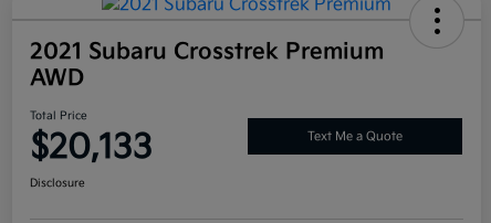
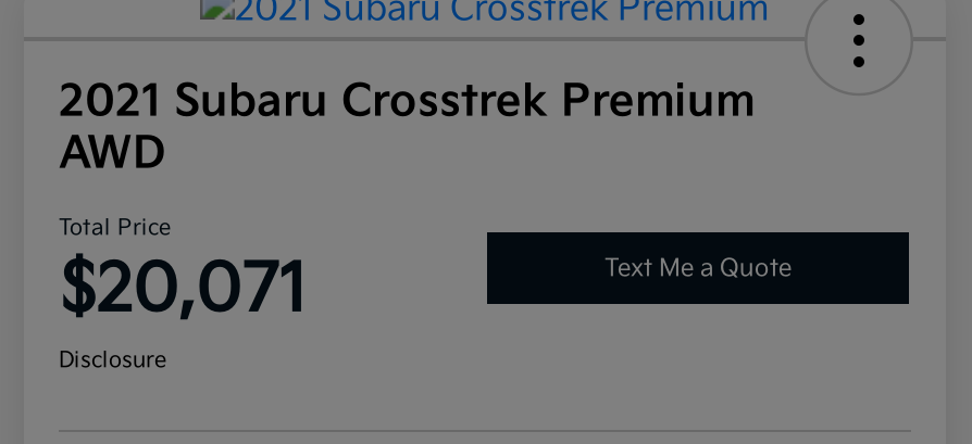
[30,128,153,168] $20,133 -> [59,251,307,330] $20,071

